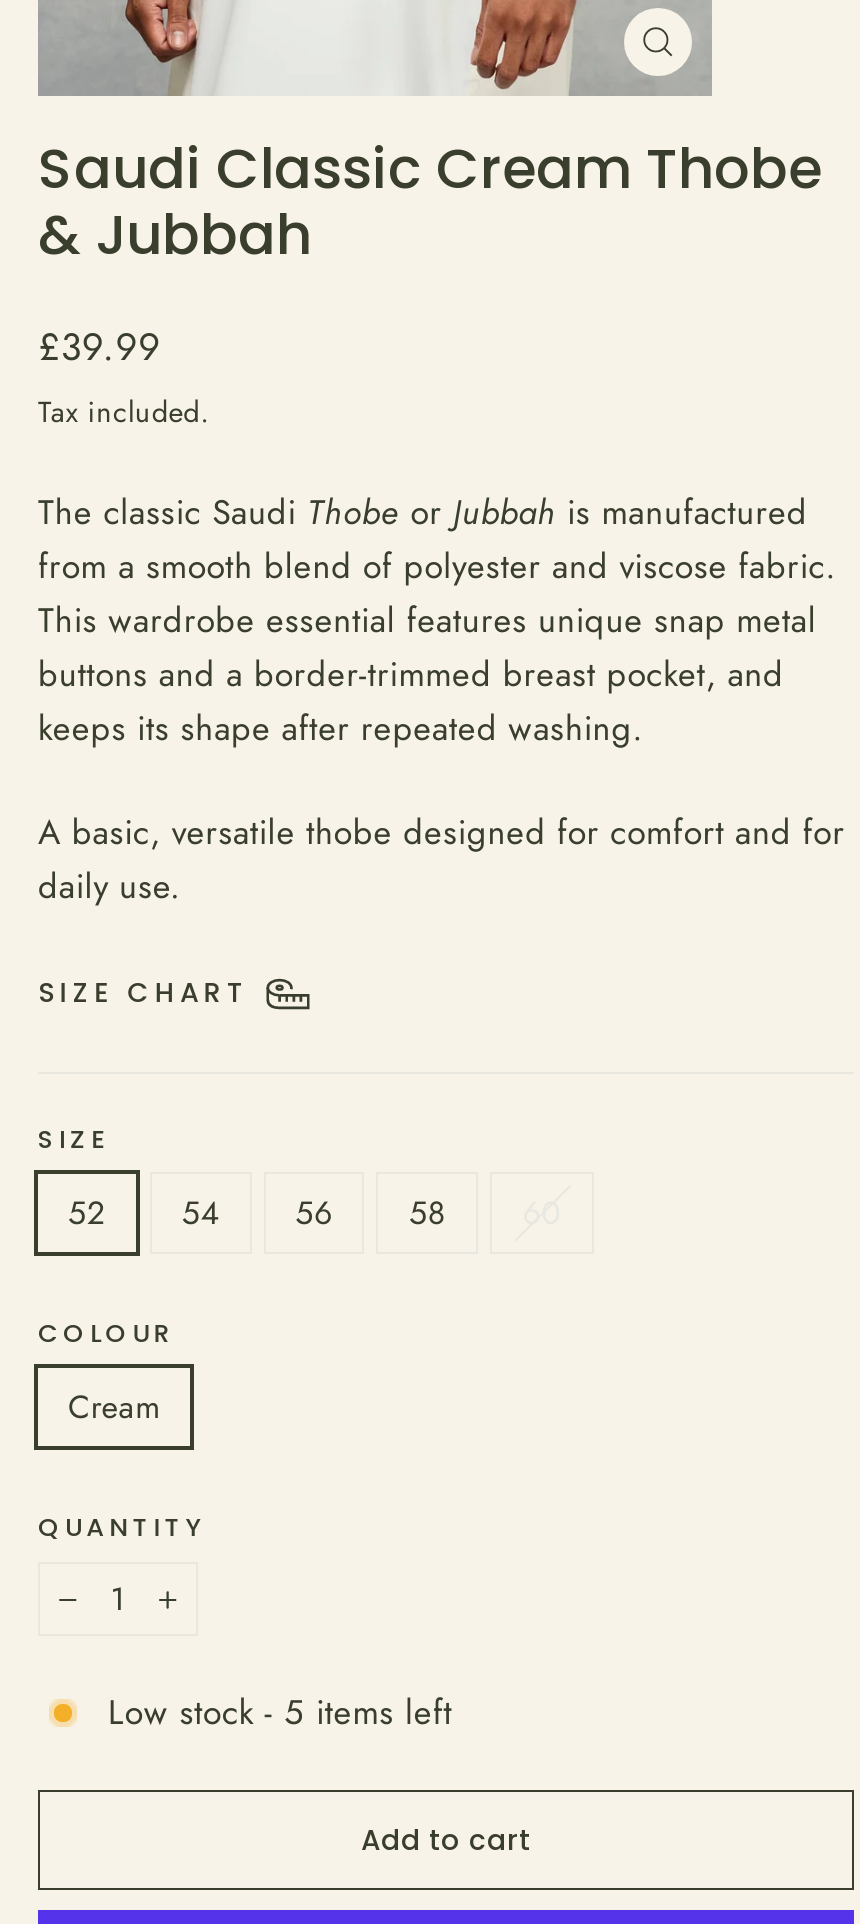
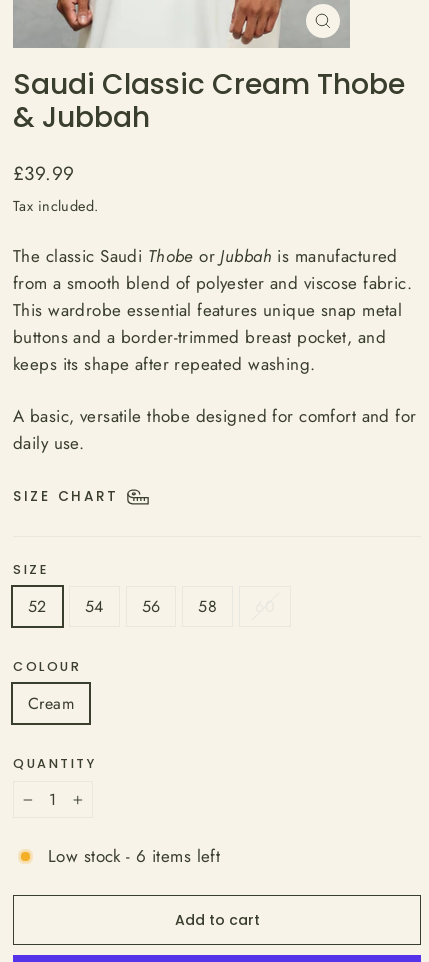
[108,1689,452,1737] Low stock - 5 items left -> [48,844,220,868] Low stock - 6 items left

